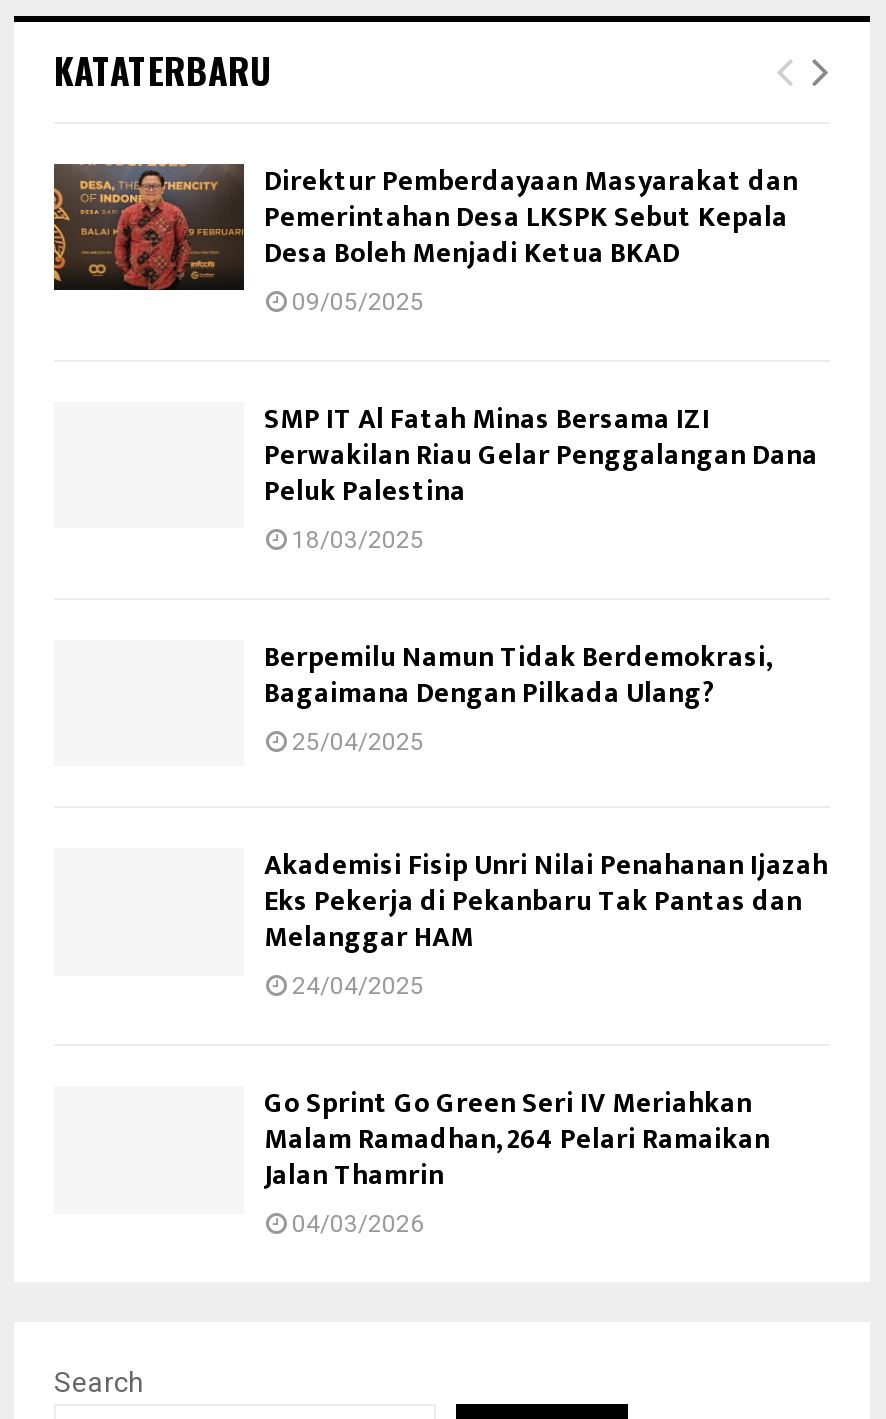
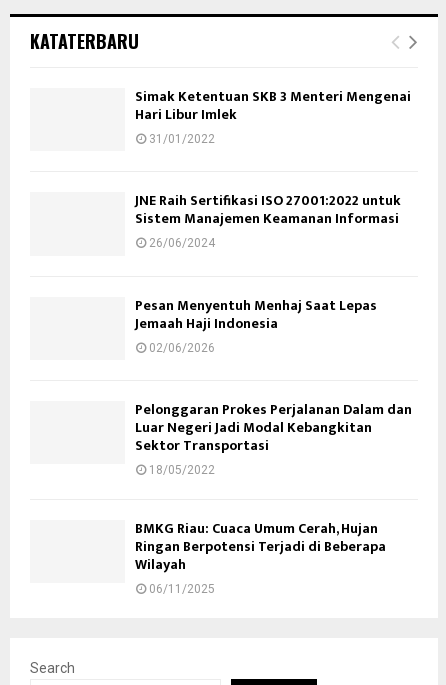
[52,162,236,292] [image] -> none
[264,158,798,316] Direktur Pemberdayaan Masyarakat dan | Pemerintahan Desa LKSPK Sebut Kepala | Desa Boleh Menjadi Ketua BKAD | 09/05/2025 -> [135,85,411,146] Simak Ketentuan SKB 3 Menteri Mengenai | Hari Libur Imlek | 31/01/2022
[264,396,818,554] SMP IT Al Fatah Minas Bersama IZI | Perwakilan Riau Gelar Penggalangan Dana | Peluk Palestina | 18/03/2025 -> [135,189,401,250] JNE Raih Sertifikasi ISO 27001:2022 untuk | Sistem Manajemen Keamanan Informasi | 26/06/2024
[264,634,770,756] Berpemilu Namun Tidak Berdemokrasi, | Bagaimana Dengan Pilkada Ulang? | 25/04/2025 -> [135,294,377,355] Pesan Menyentuh Menhaj Saat Lepas | Jemaah Haji Indonesia | 02/06/2026
[264,843,828,1001] Akademisi Fisip Unri Nilai Penahanan Ijazah | Eks Pekerja di Pekanbaru Tak Pantas dan | Melanggar HAM | 24/04/2025 -> [135,398,412,477] Pelonggaran Prokes Perjalanan Dalam dan | Luar Negeri Jadi Modal Kebangkitan | Sektor Transportasi | 18/05/2022
[264,1081,770,1239] Go Sprint Go Green Seri IV Meriahkan | Malam Ramadhan, 264 Pelari Ramaikan | Jalan Thamrin | 04/03/2026 -> [135,517,386,596] BMKG Riau: Cuaca Umum Cerah, Hujan | Ringan Berpotensi Terjadi di Beberapa | Wilayah | 06/11/2025

